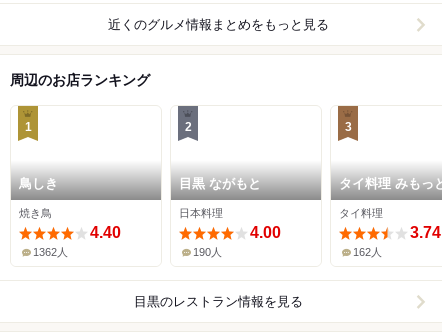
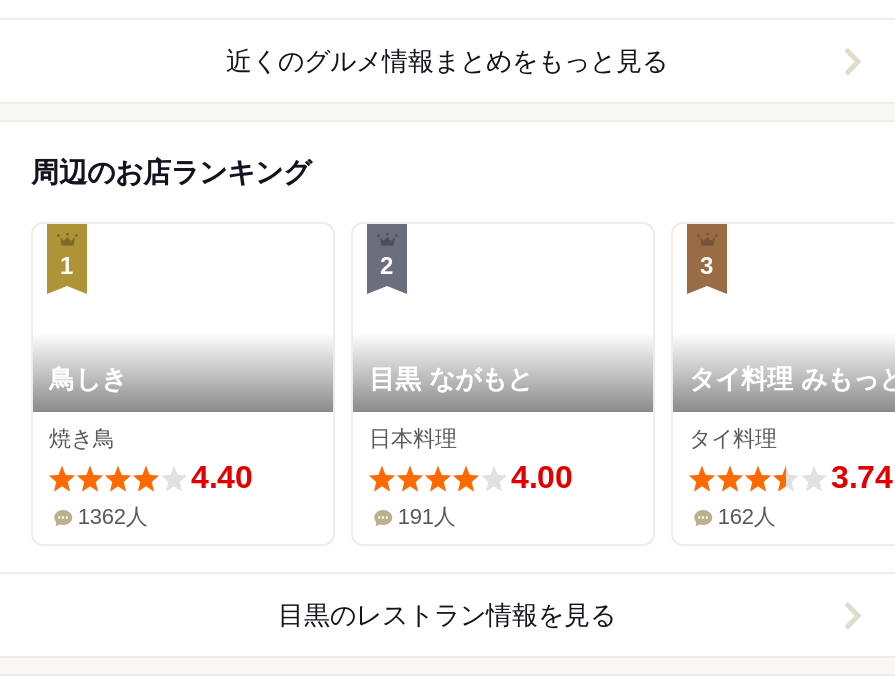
[193,246,222,258] 190人 -> [398,505,456,529] 191人

